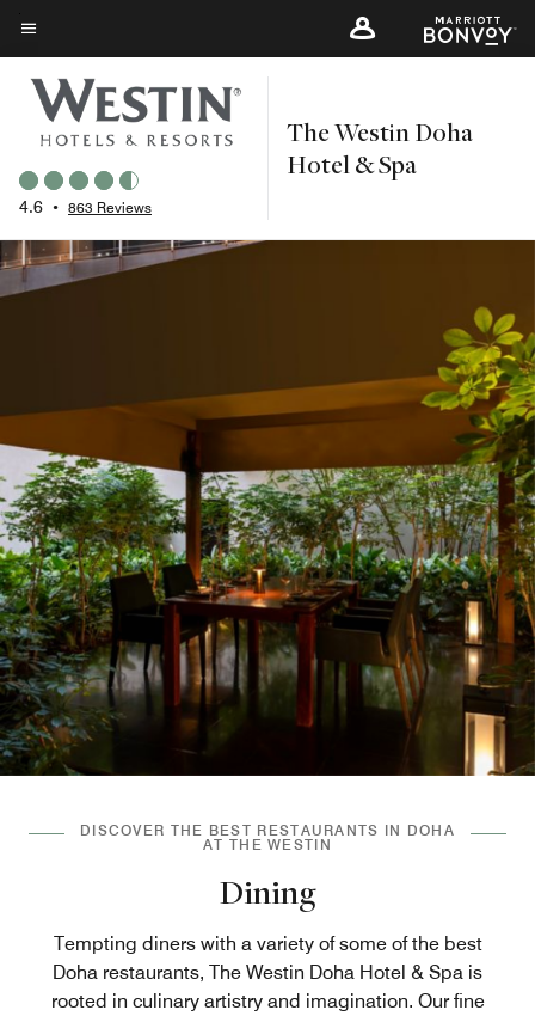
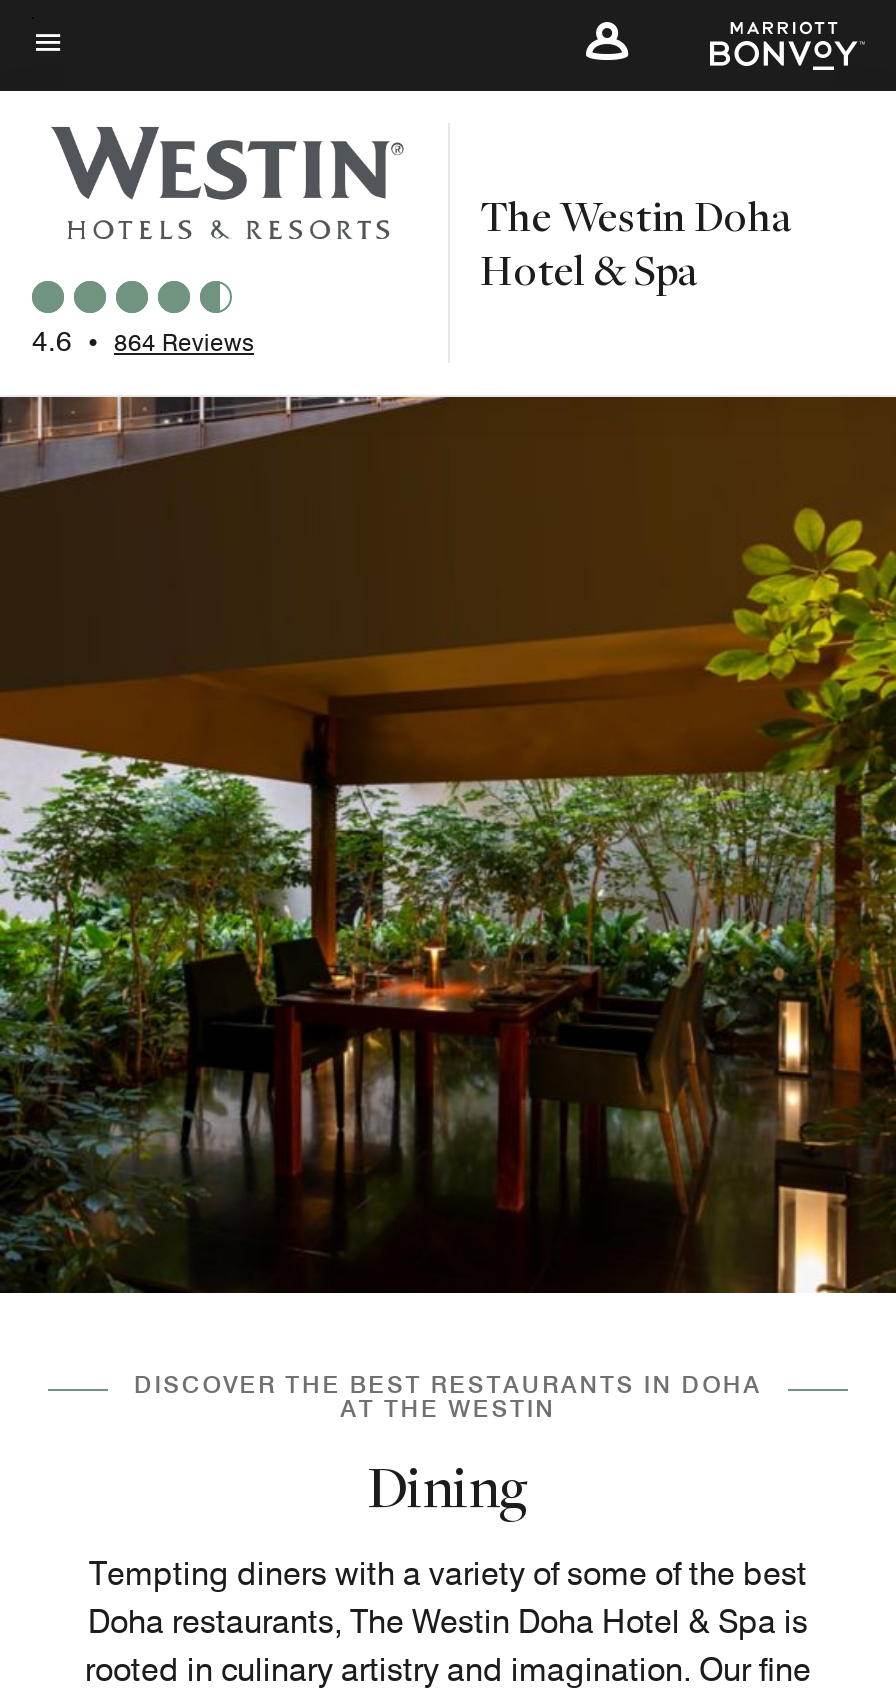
[19,197,152,216] 4.6 • 863 Reviews -> [32,325,254,357] 4.6 • 864 Reviews

